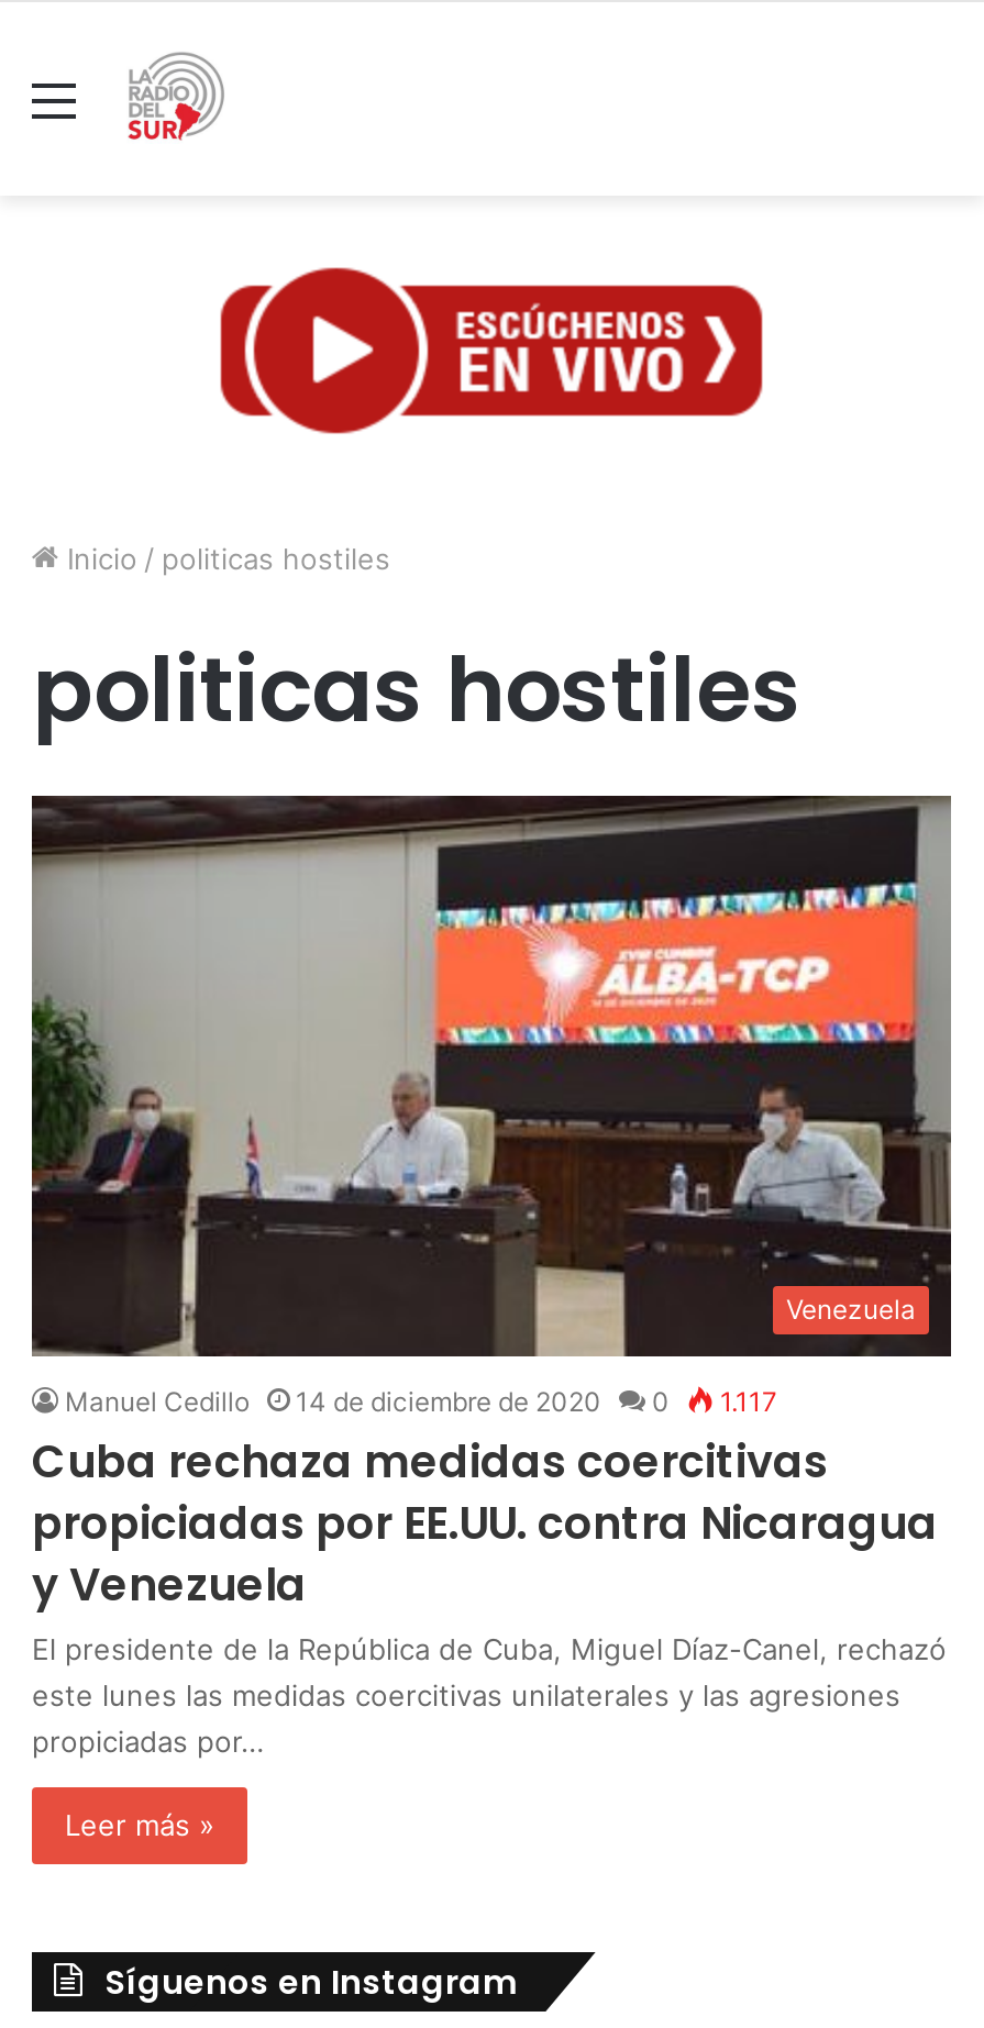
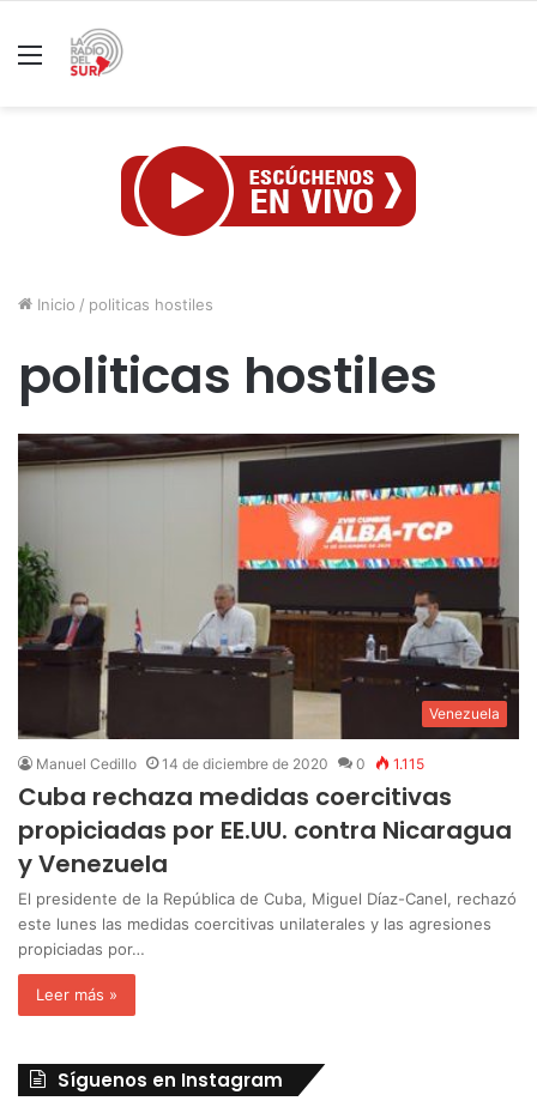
[65,1386,777,1419] Manuel Cedillo 14 de diciembre de 2020 0 1.117 -> [36,755,424,773] Manuel Cedillo 14 de diciembre de 2020 0 1.115

